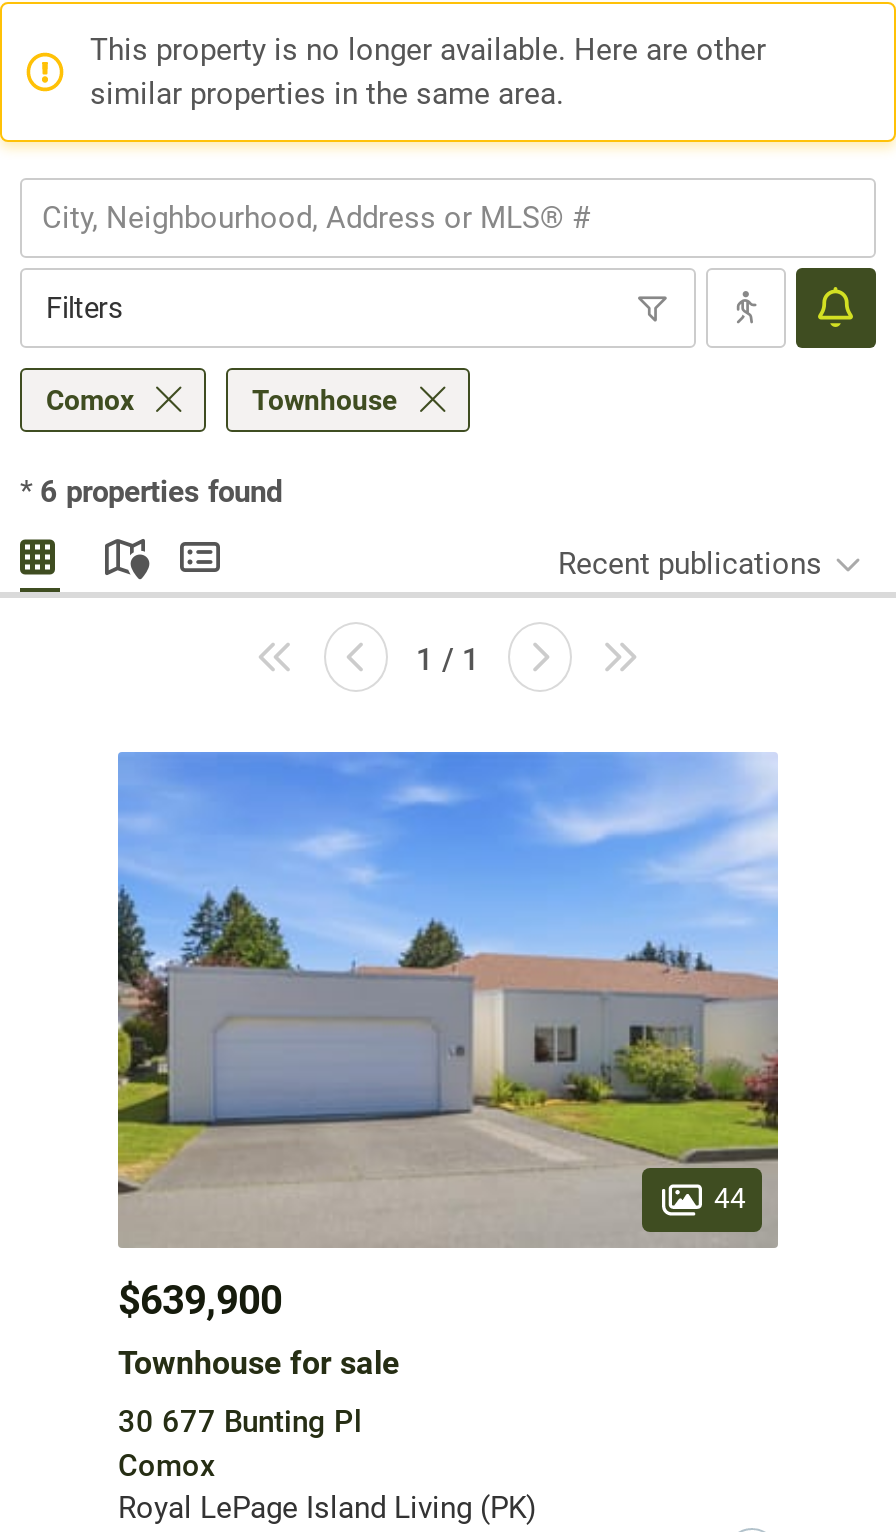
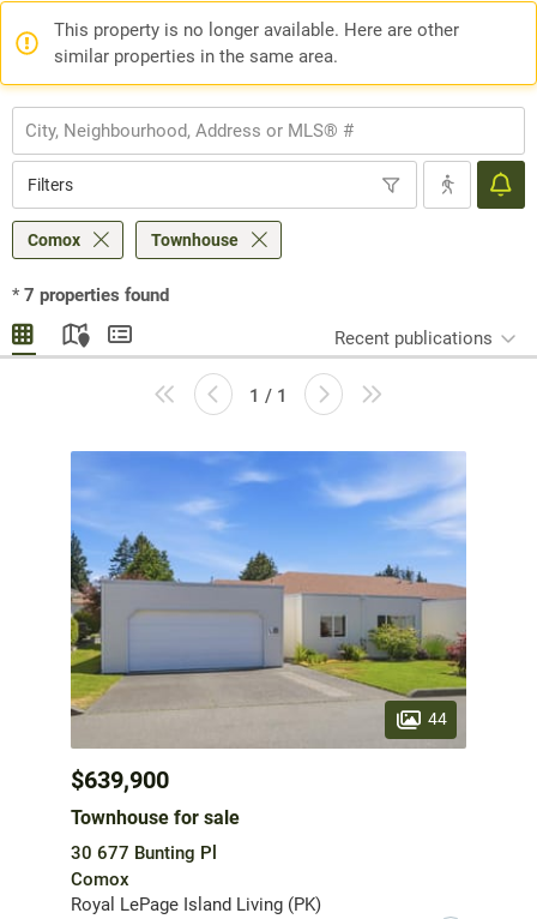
[20,474,282,510] * 6 properties found -> [12,284,169,306] * 7 properties found

